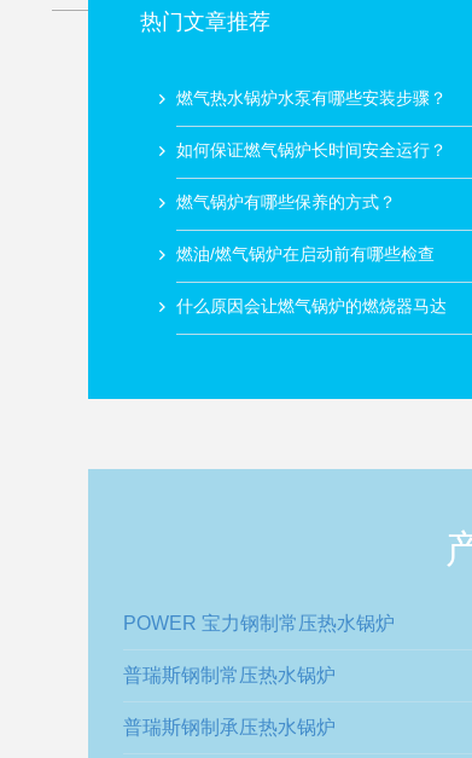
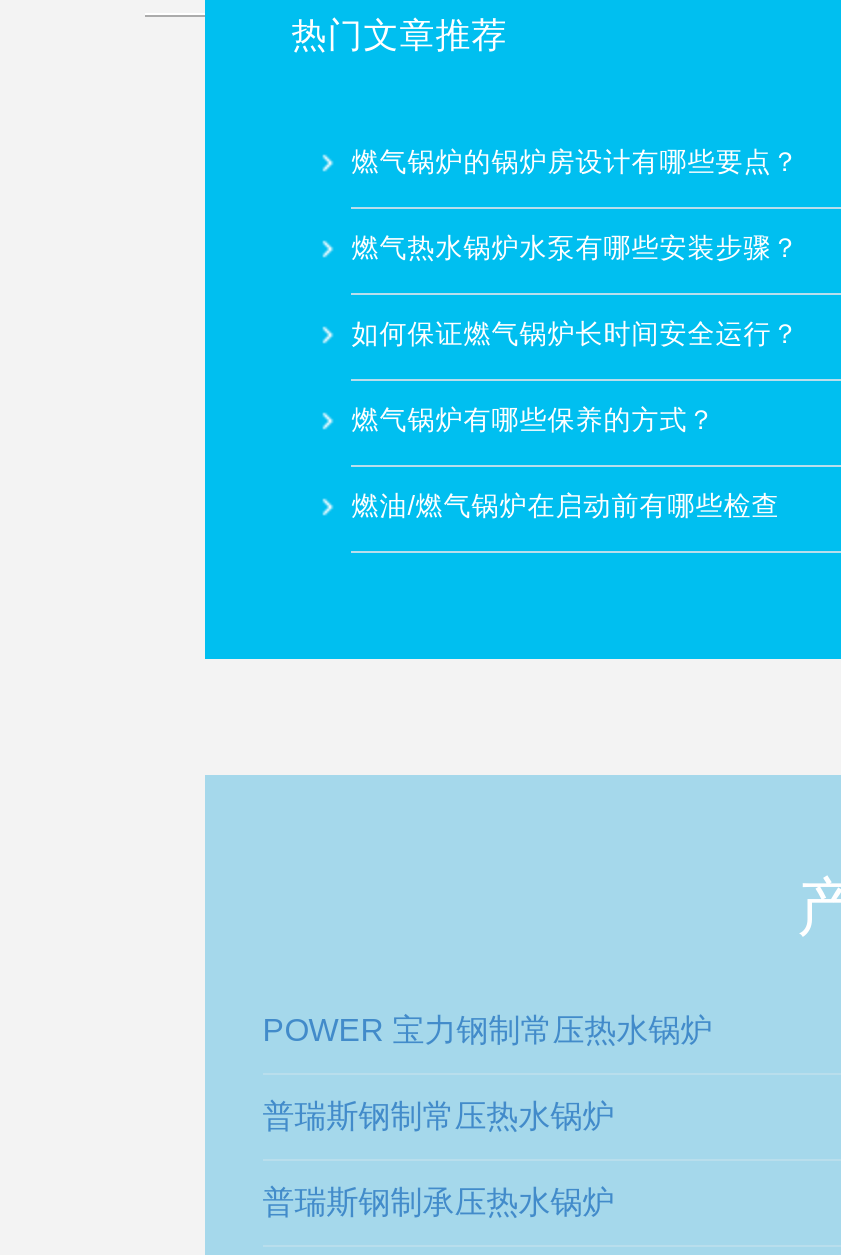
none -> [351,147,799,177] 燃气锅炉的锅炉房设计有哪些要点？
moved [176,89,447,263] -> [351,233,799,521]: 燃气热水锅炉水泵有哪些安装步骤？ | 如何保证燃气锅炉长时间安全运行？ | 燃气锅炉有哪些保养的方式？ | 燃油/燃气锅炉在启动前有哪些检查
[176,297,447,315] 什么原因会让燃气锅炉的燃烧器马达 -> none

